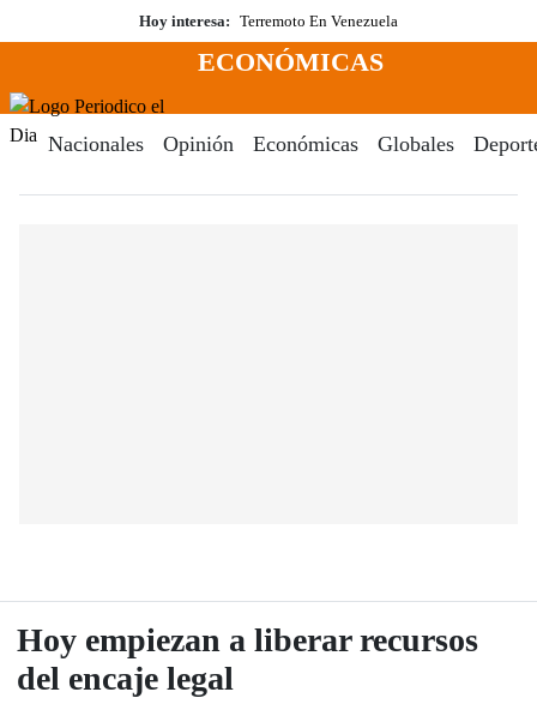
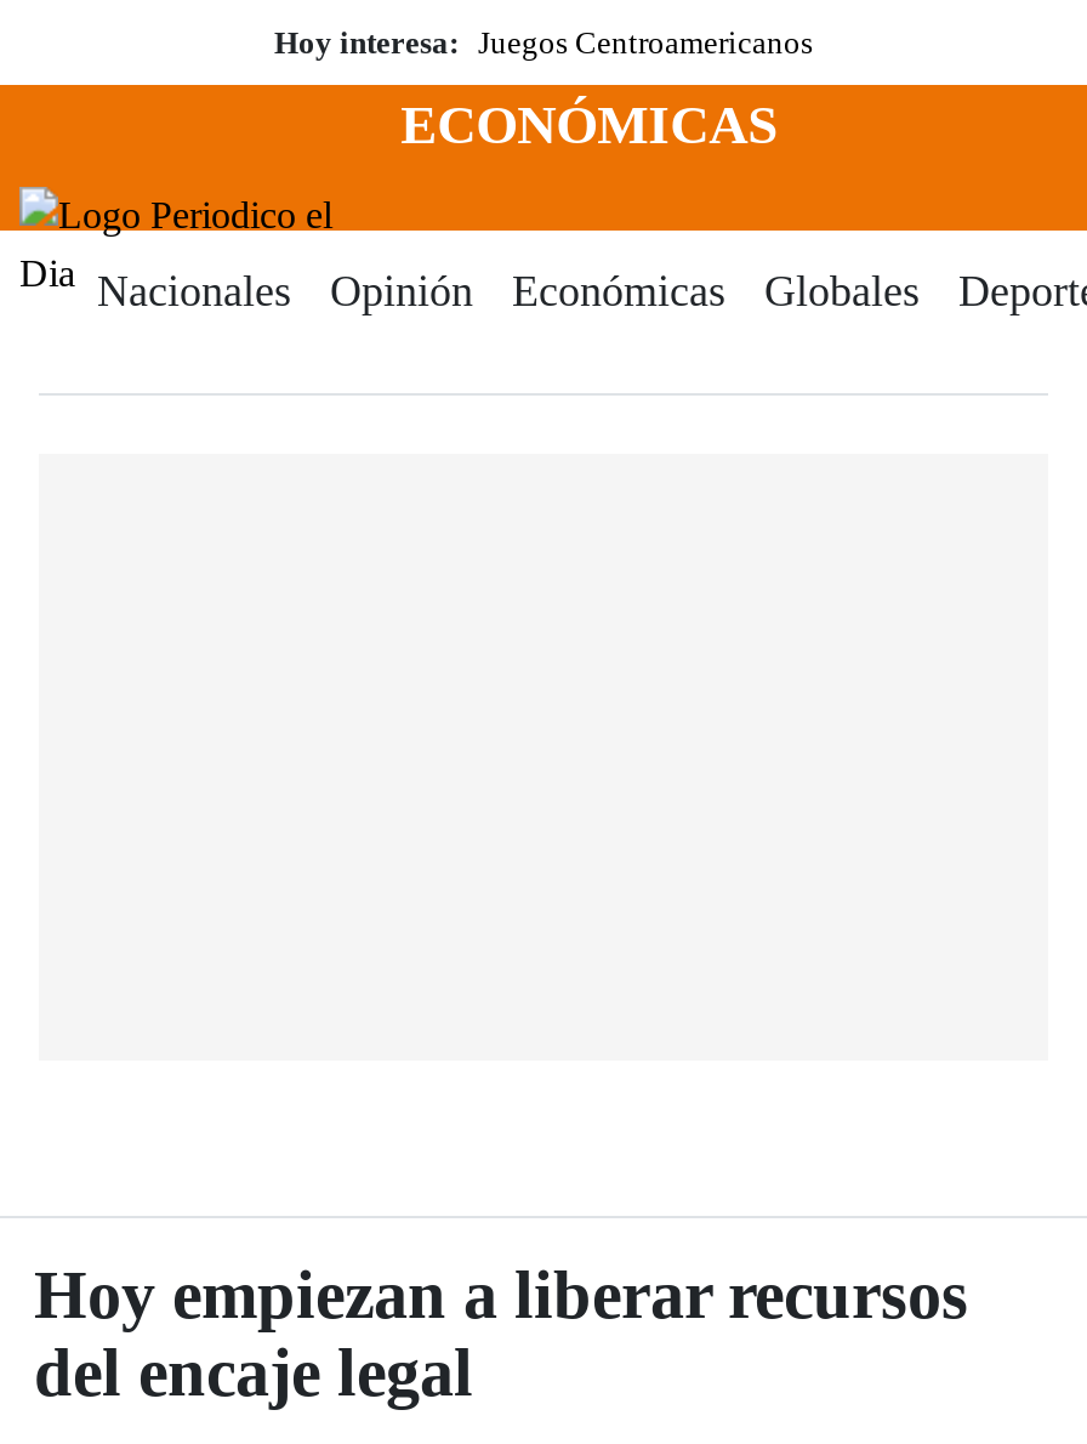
[139,12,398,30] Hoy interesa: Terremoto En Venezuela -> [274,24,813,61] Hoy interesa: Juegos Centroamericanos

